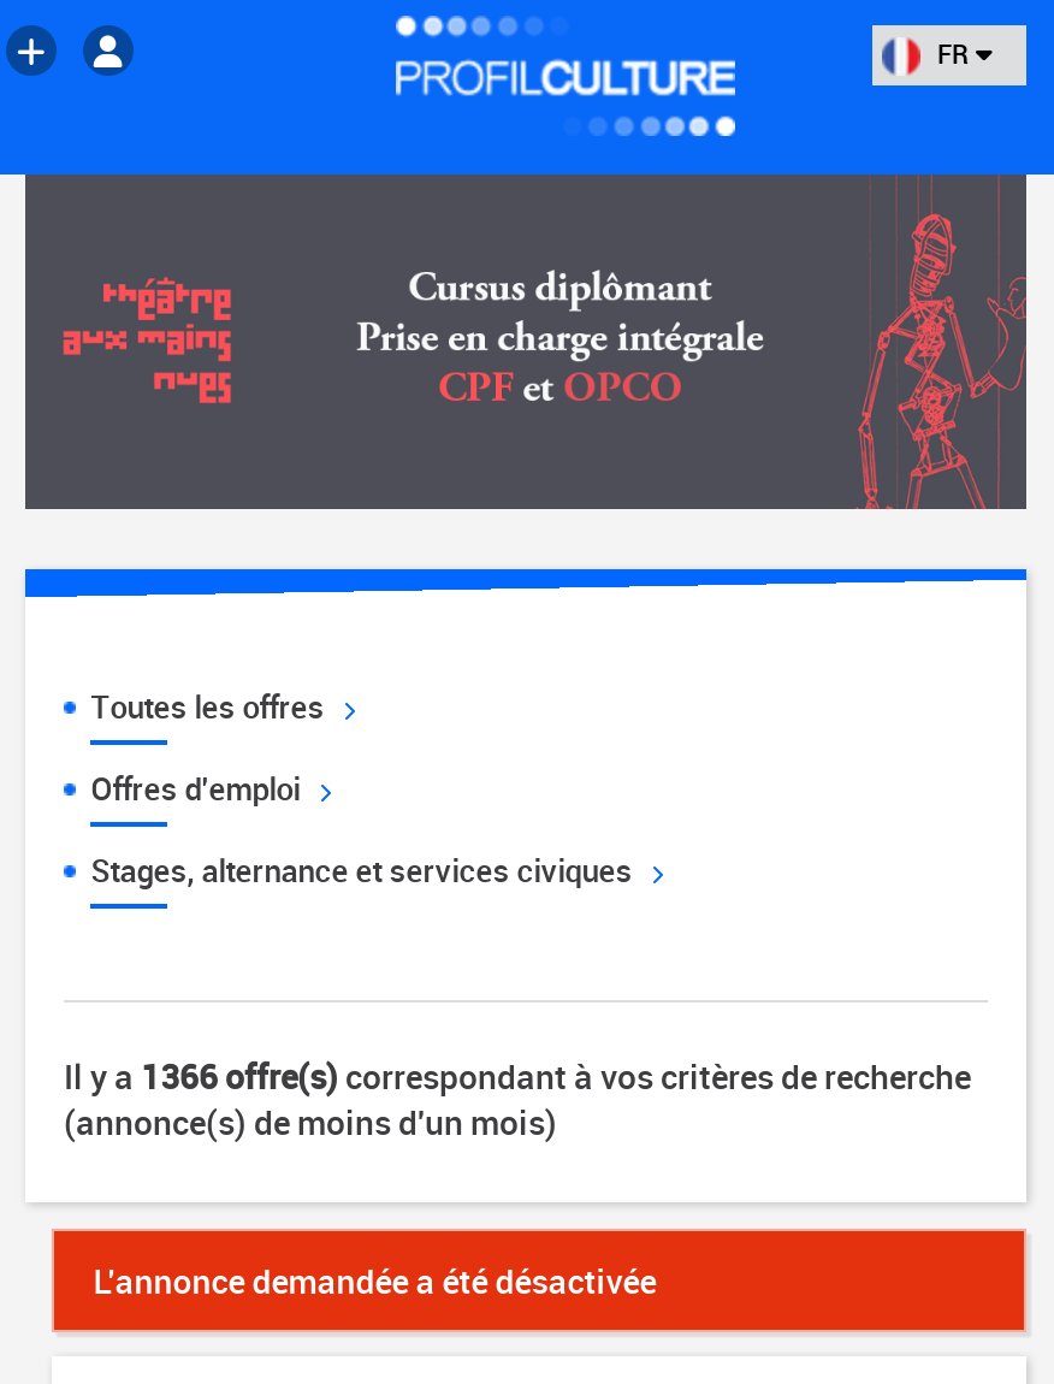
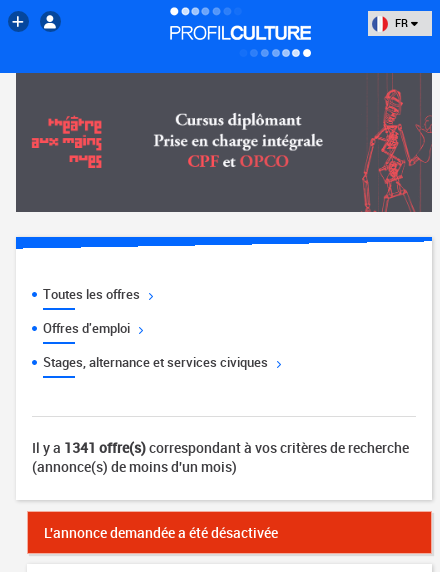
[64,1052,971,1098] Il y a 1366 offre(s) correspondant à vos critères de recherche -> [32,438,409,457] Il y a 1341 offre(s) correspondant à vos critères de recherche

